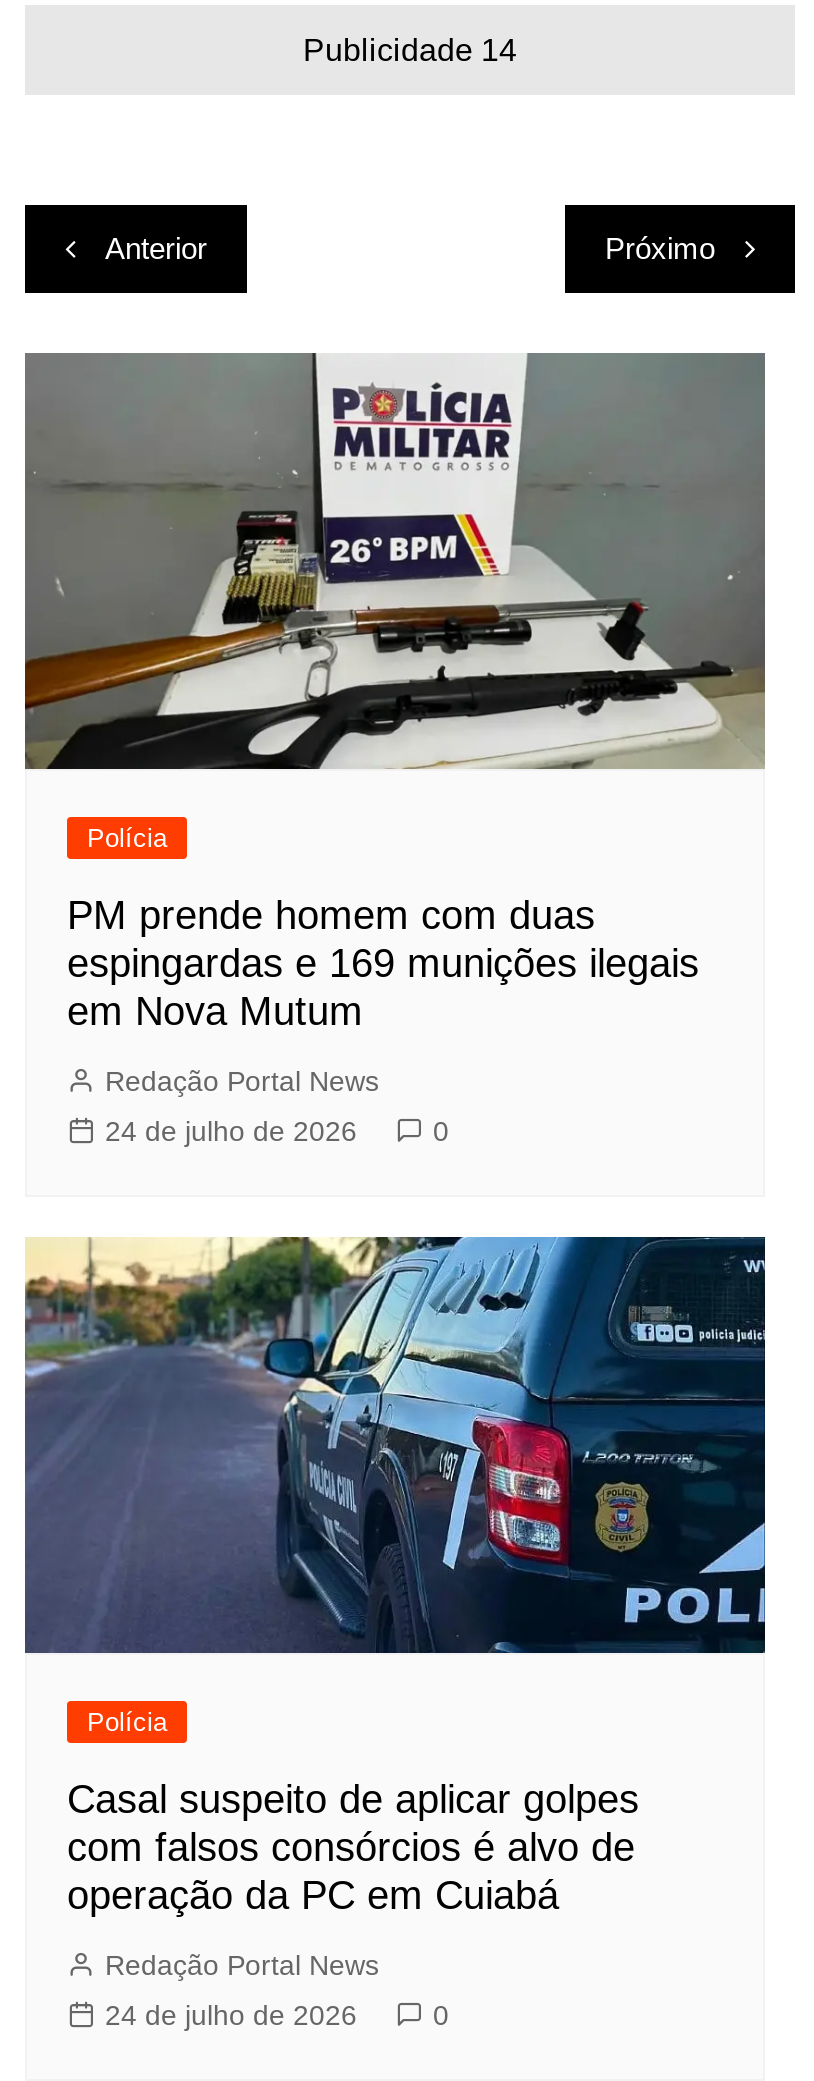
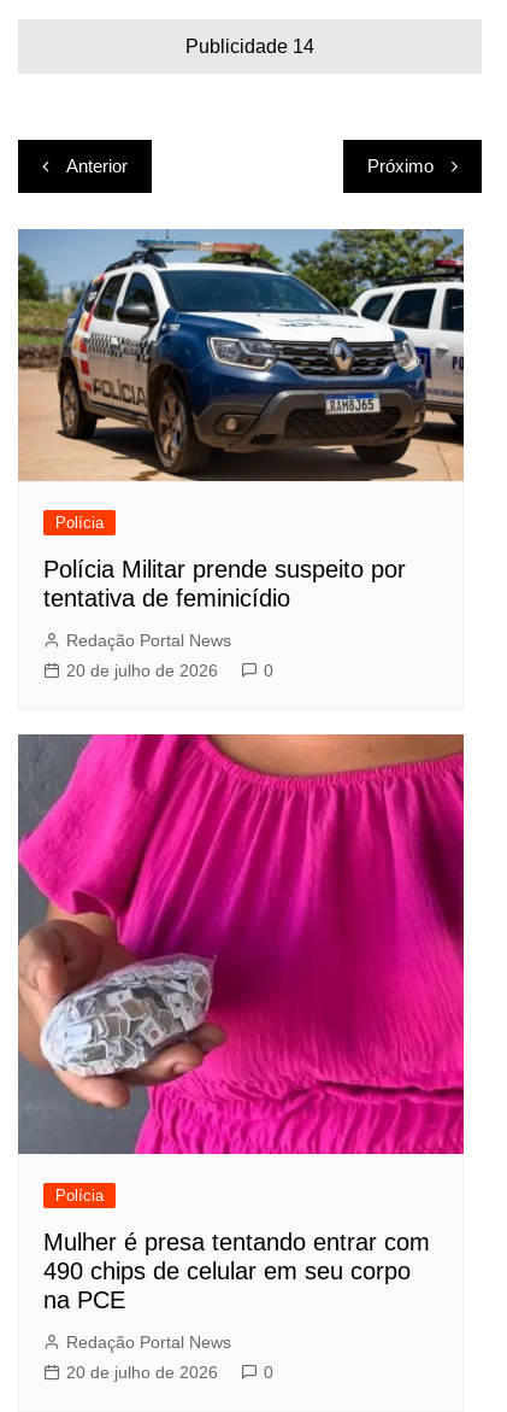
[23,352,767,772] [image] -> [18,229,465,482] [image]
[67,893,699,1033] PM prende homem com duas | espingardas e 169 munições ilegais | em Nova Mutum -> [43,555,406,611] Polícia Militar prende suspeito por | tentativa de feminicídio
moved [105,1065,449,1147] -> [66,630,273,680]: Redação Portal News | 0
[105,1115,357,1147] 24 de julho de 2026 -> [66,660,218,680] 20 de julho de 2026
[23,1236,767,1656] [image] -> [17,733,465,1155] [image]
[67,1778,639,1918] Casal suspeito de aplicar golpes | com falsos consórcios é alvo de | operação da PC em Cuiabá -> [43,1229,430,1313] Mulher é presa tentando entrar com | 490 chips de celular em seu corpo | na PCE
[105,2000,357,2032] 24 de julho de 2026 -> [66,1363,218,1382] 20 de julho de 2026

